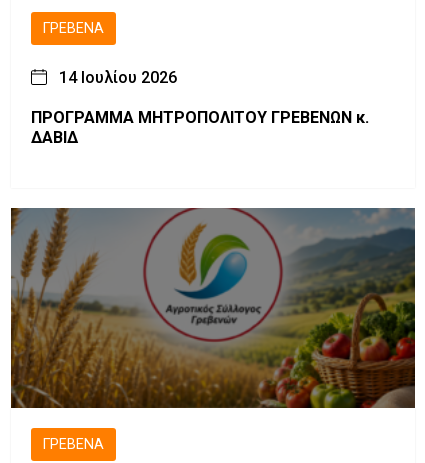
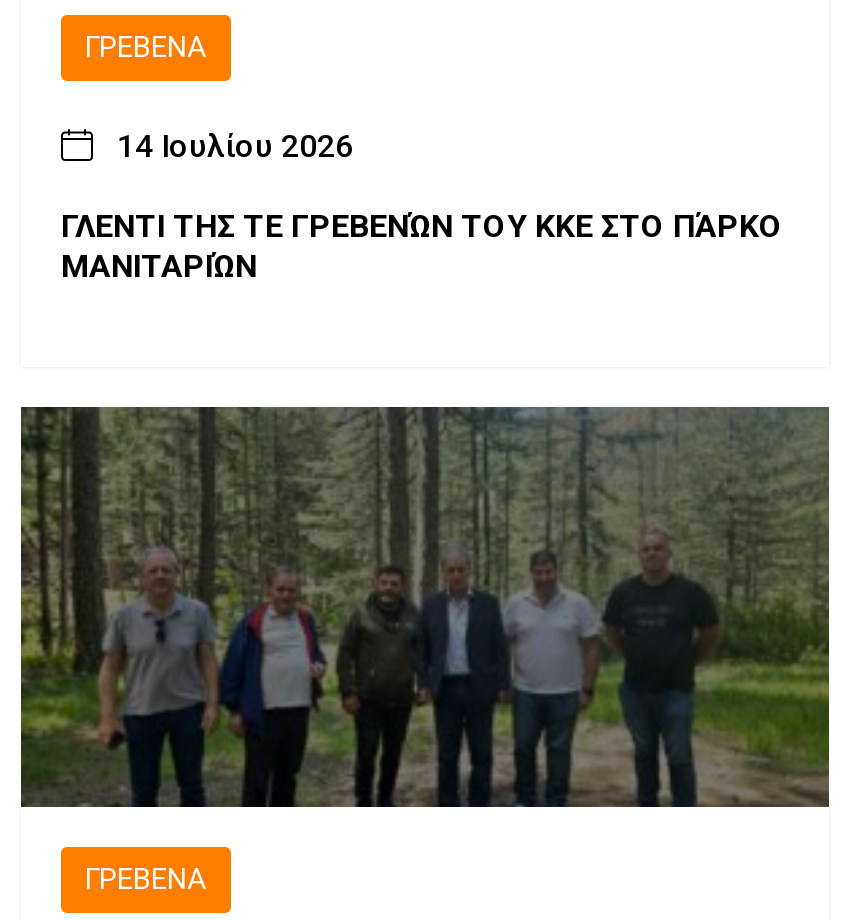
[31,108,369,147] ΠΡΟΓΡΑΜΜΑ ΜΗΤΡΟΠΟΛΙΤΟΥ ΓΡΕΒΕΝΩΝ κ. | ΔΑΒΙΔ -> [61,206,783,284] ΓΛΕΝΤΙ ΤΗΣ ΤΕ ΓΡΕΒΕΝΏΝ ΤΟΥ ΚΚΕ ΣΤΟ ΠΆΡΚΟ | ΜΑΝΙΤΑΡΙΏΝ
[11,207,416,409] [image] -> [21,406,831,810] [image]

